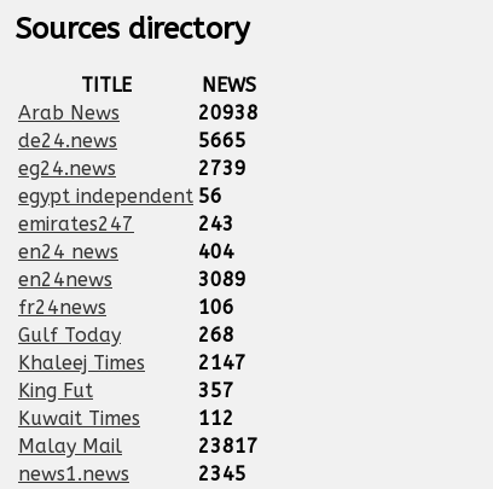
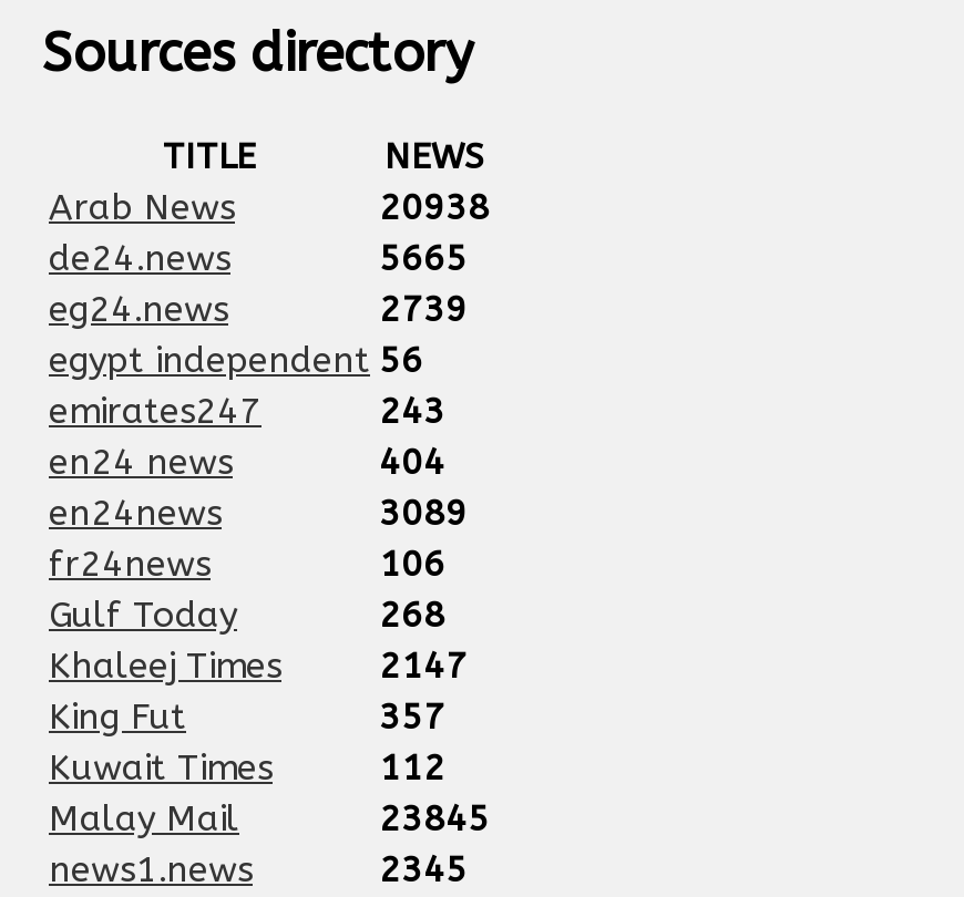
[198,435,259,458] 23817 -> [379,798,490,840] 23845

